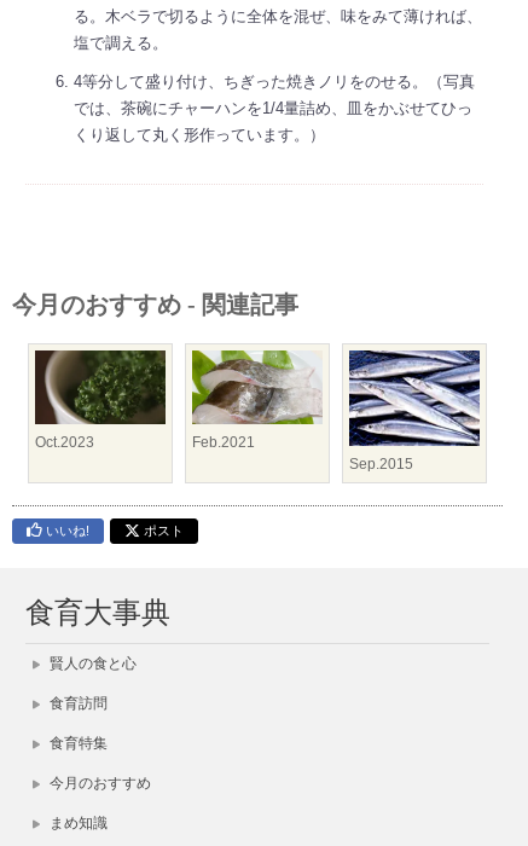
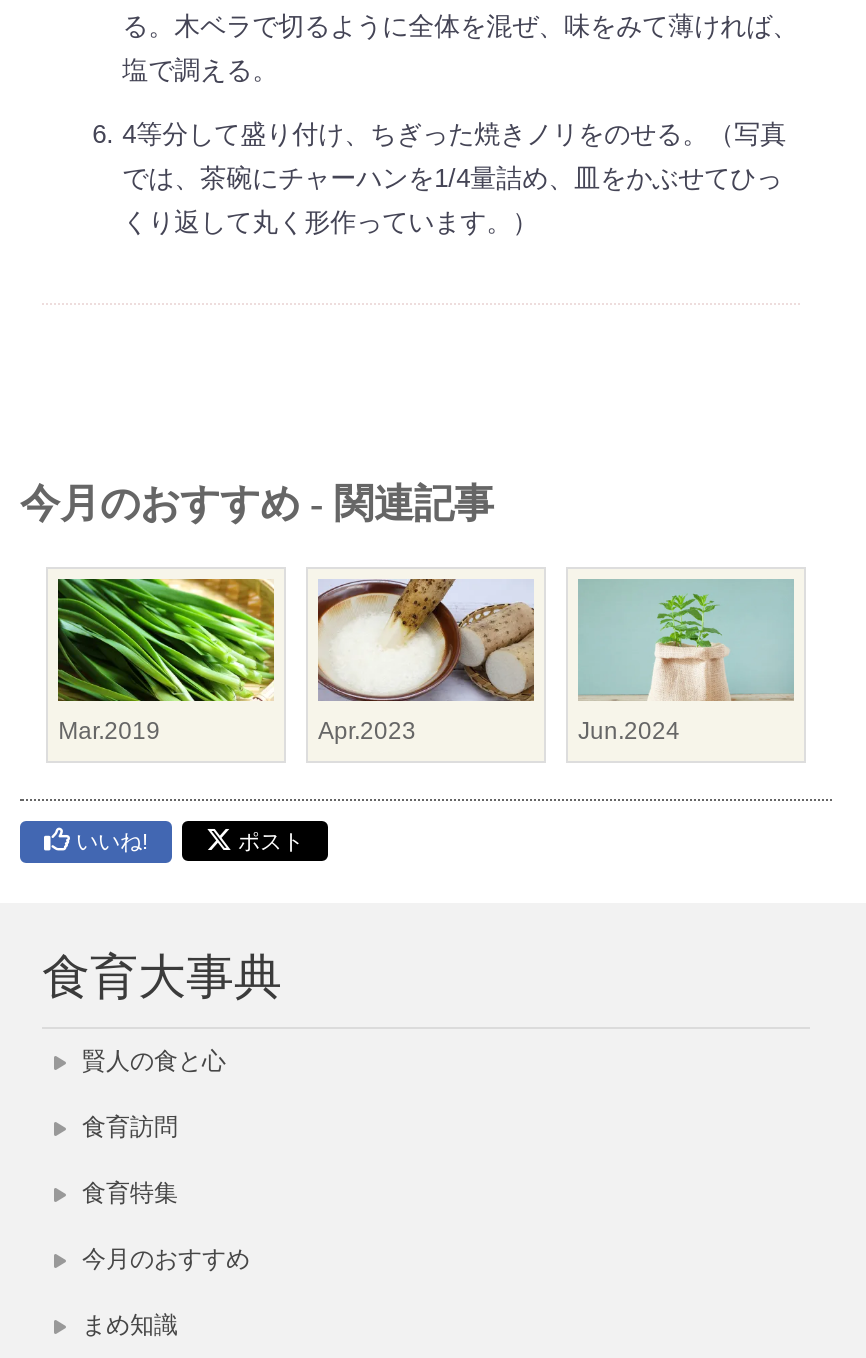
[35,349,413,473] [image] | Oct.2023 | Feb.2021 | Sep.2015 -> [58,577,680,744] [image] | Mar.2019 | Apr.2023 | Jun.2024
[191,349,321,425] [image] -> [318,577,536,703] [image]
[348,349,481,447] [image] -> [578,579,794,701] [image]

